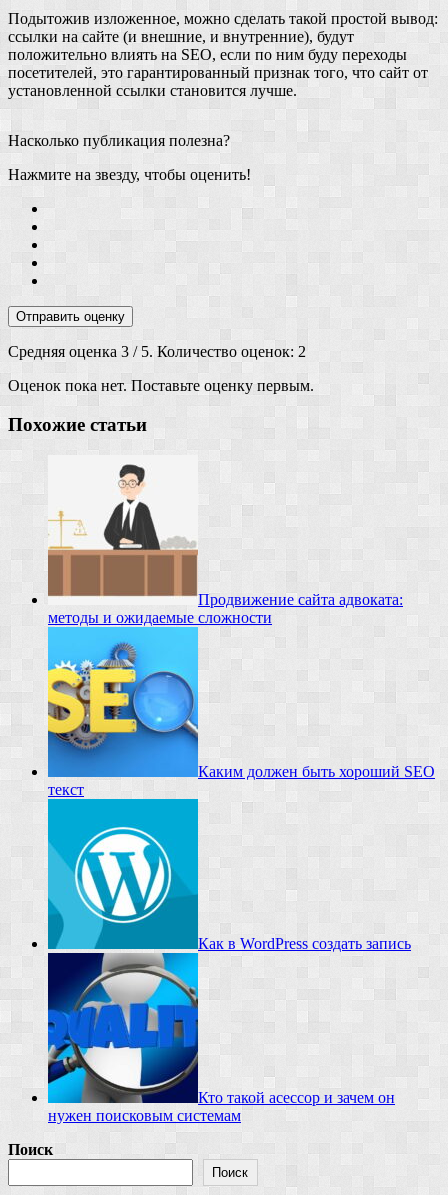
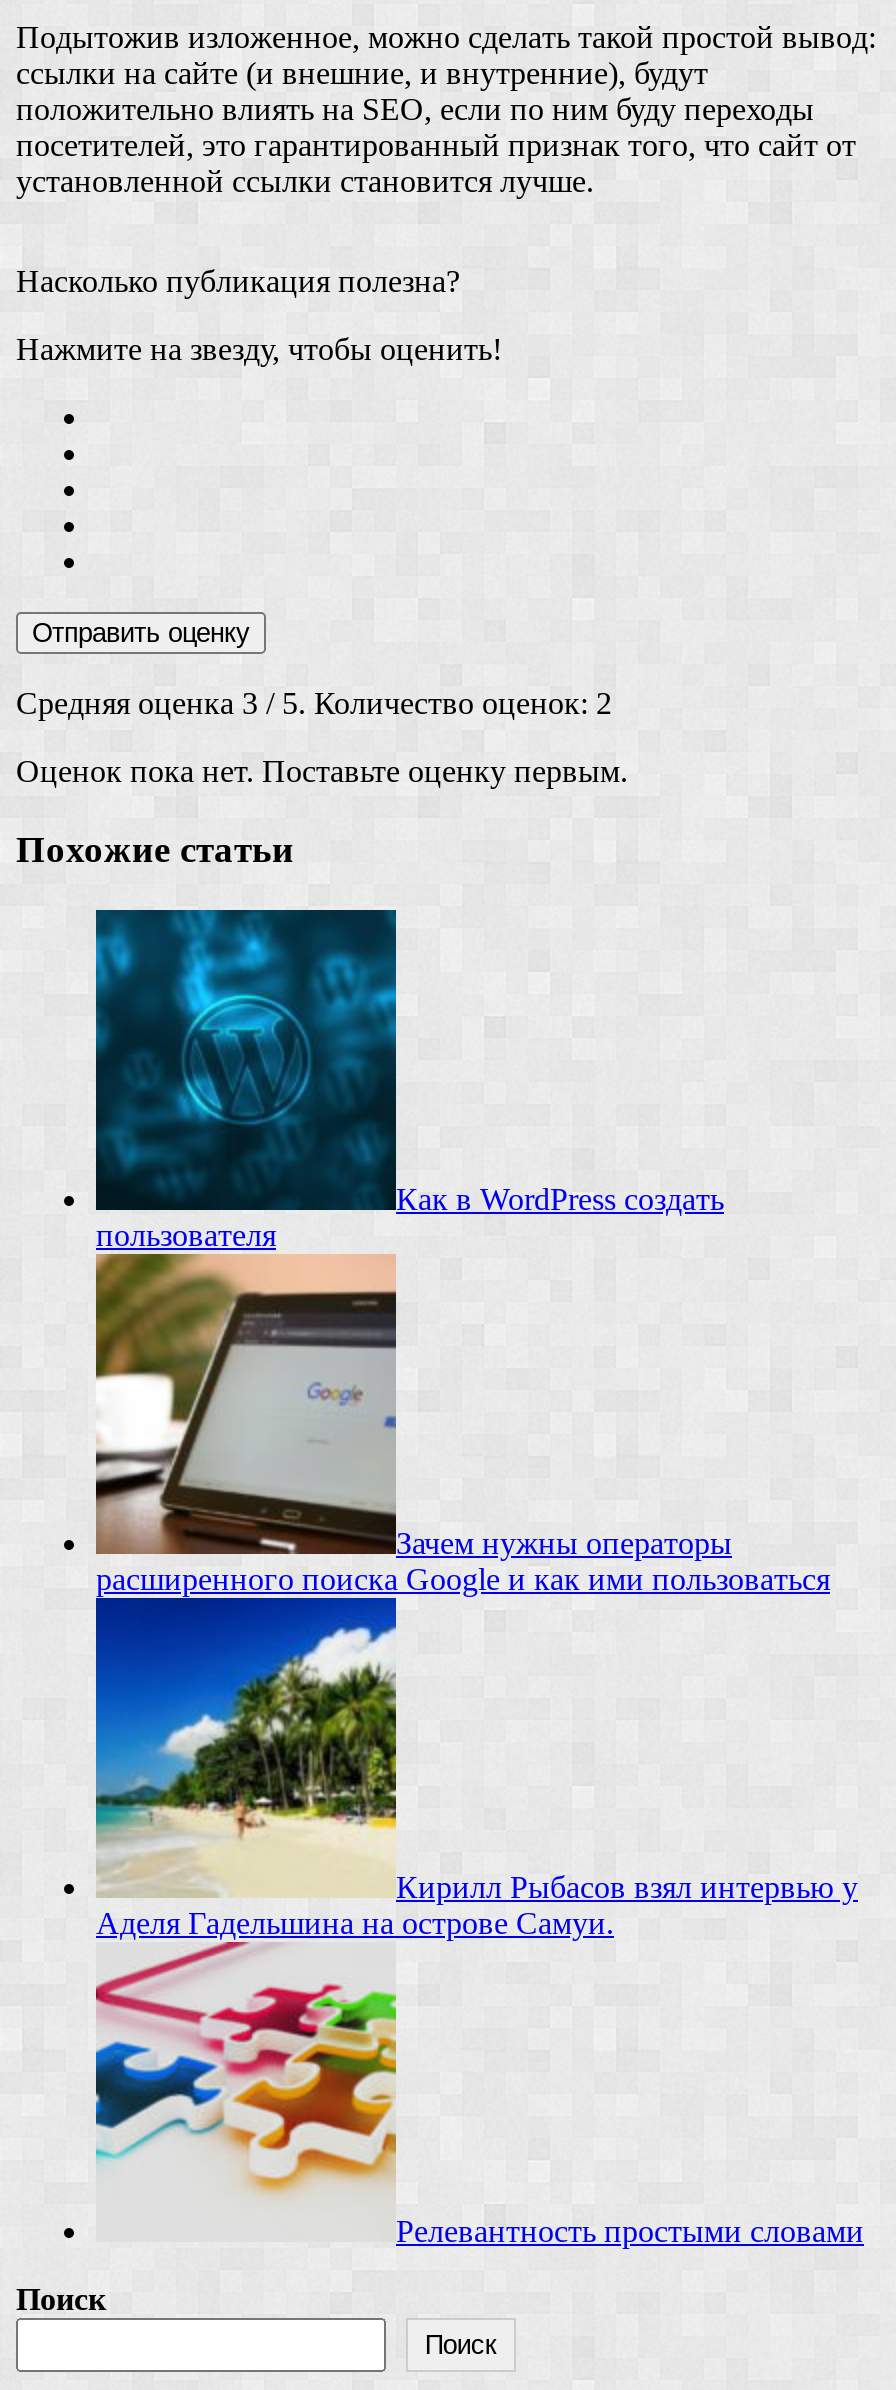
[47,455,403,626] [image] | Продвижение сайта адвоката: | методы и ожидаемые сложности -> [94,908,724,1251] [image] | Как в WordPress создать | пользователя
[47,633,435,798] [image] | Каким должен быть хороший SEO | текст -> [94,1266,830,1595] [image] | Зачем нужны операторы | расширенного поиска Google и как ими пользоваться
[47,805,411,952] [image] | Как в WordPress создать запись -> [94,1610,858,1939] [image] | Кирилл Рыбасов взял интервью у | Аделя Гадельшина на острове Самуи.
[47,977,395,1124] [image] | Кто такой асессор и зачем он | нужен поисковым системам -> [94,1954,864,2247] [image] | Релевантность простыми словами

